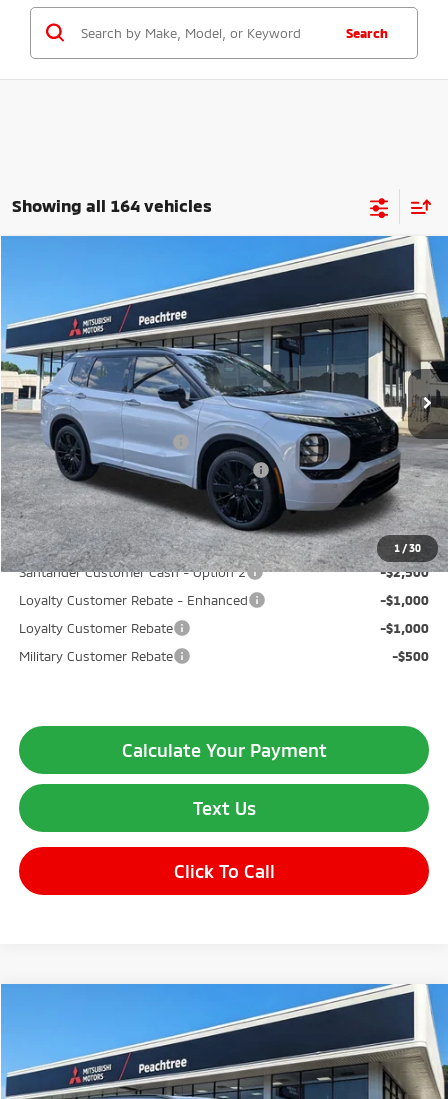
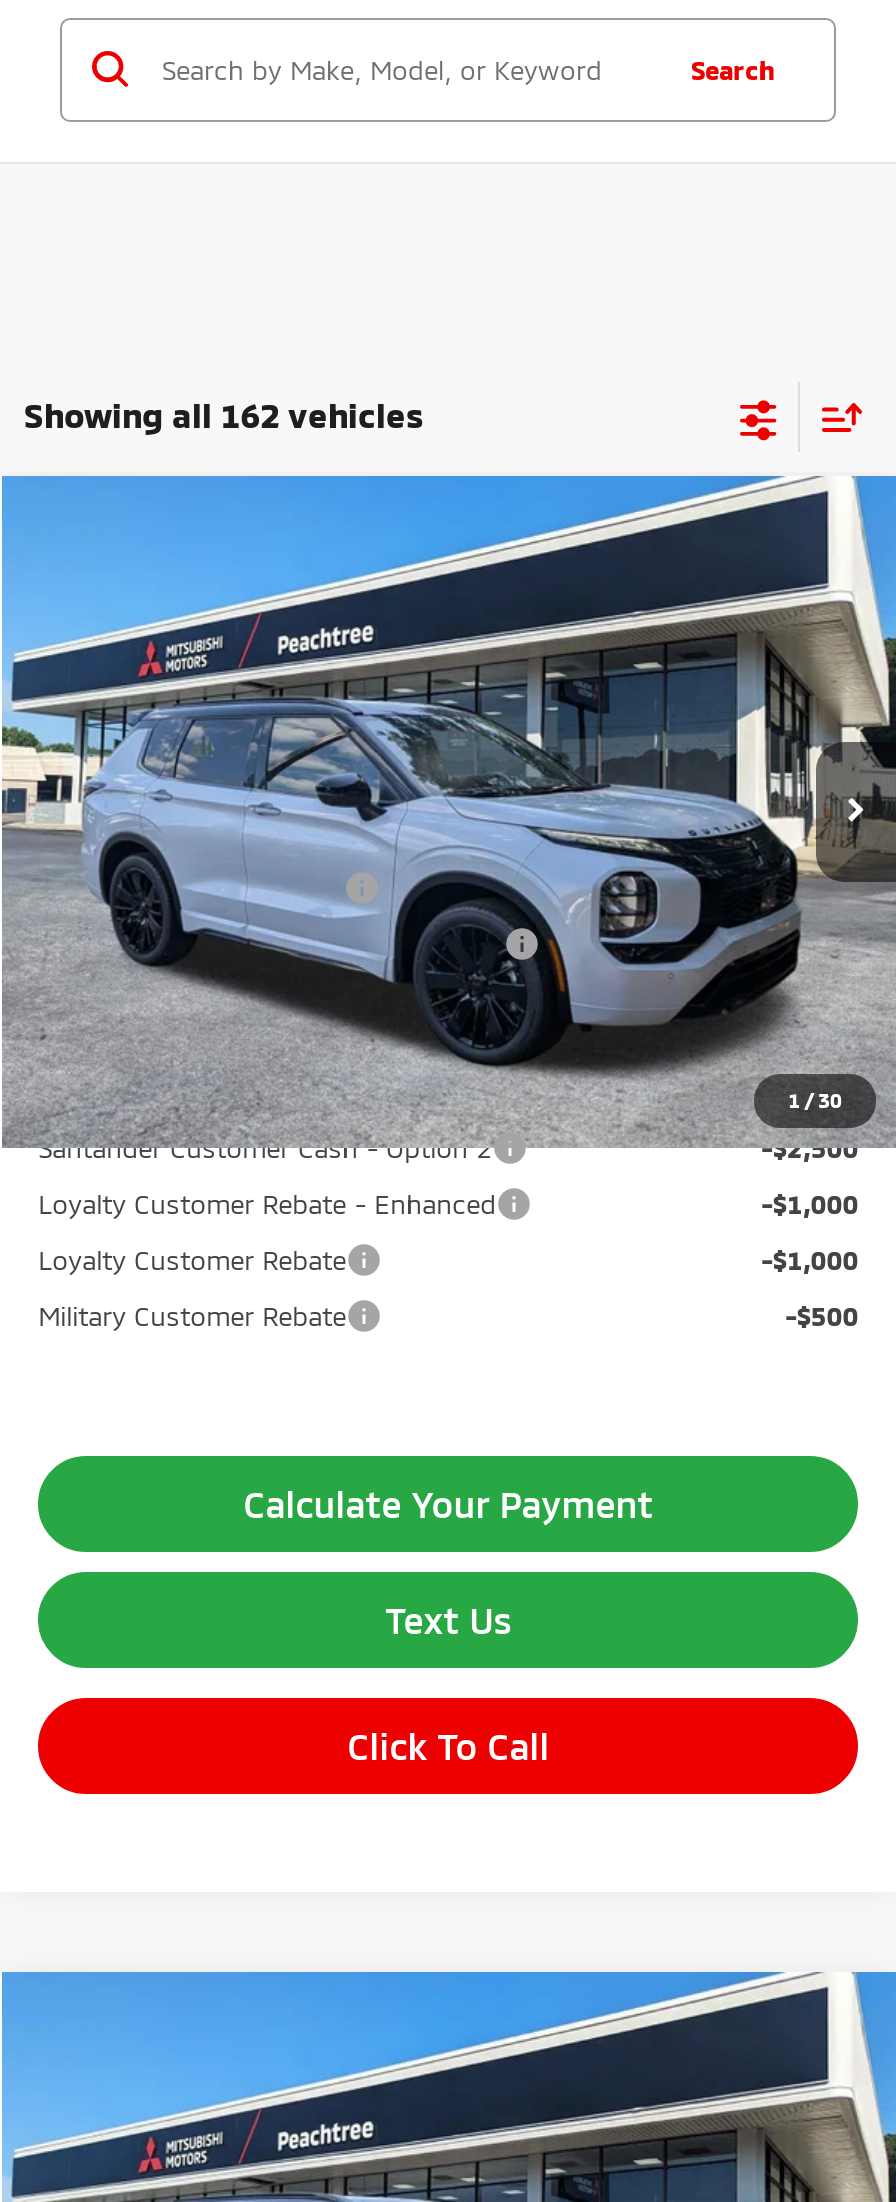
[12,195,212,215] Showing all 164 vehicles -> [24,395,424,435] Showing all 162 vehicles

